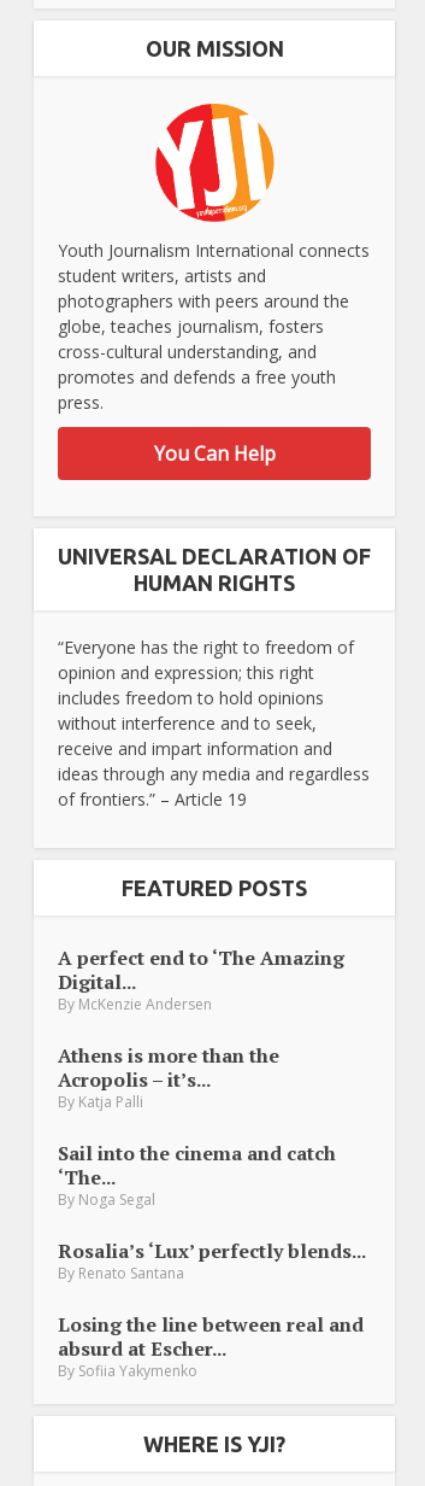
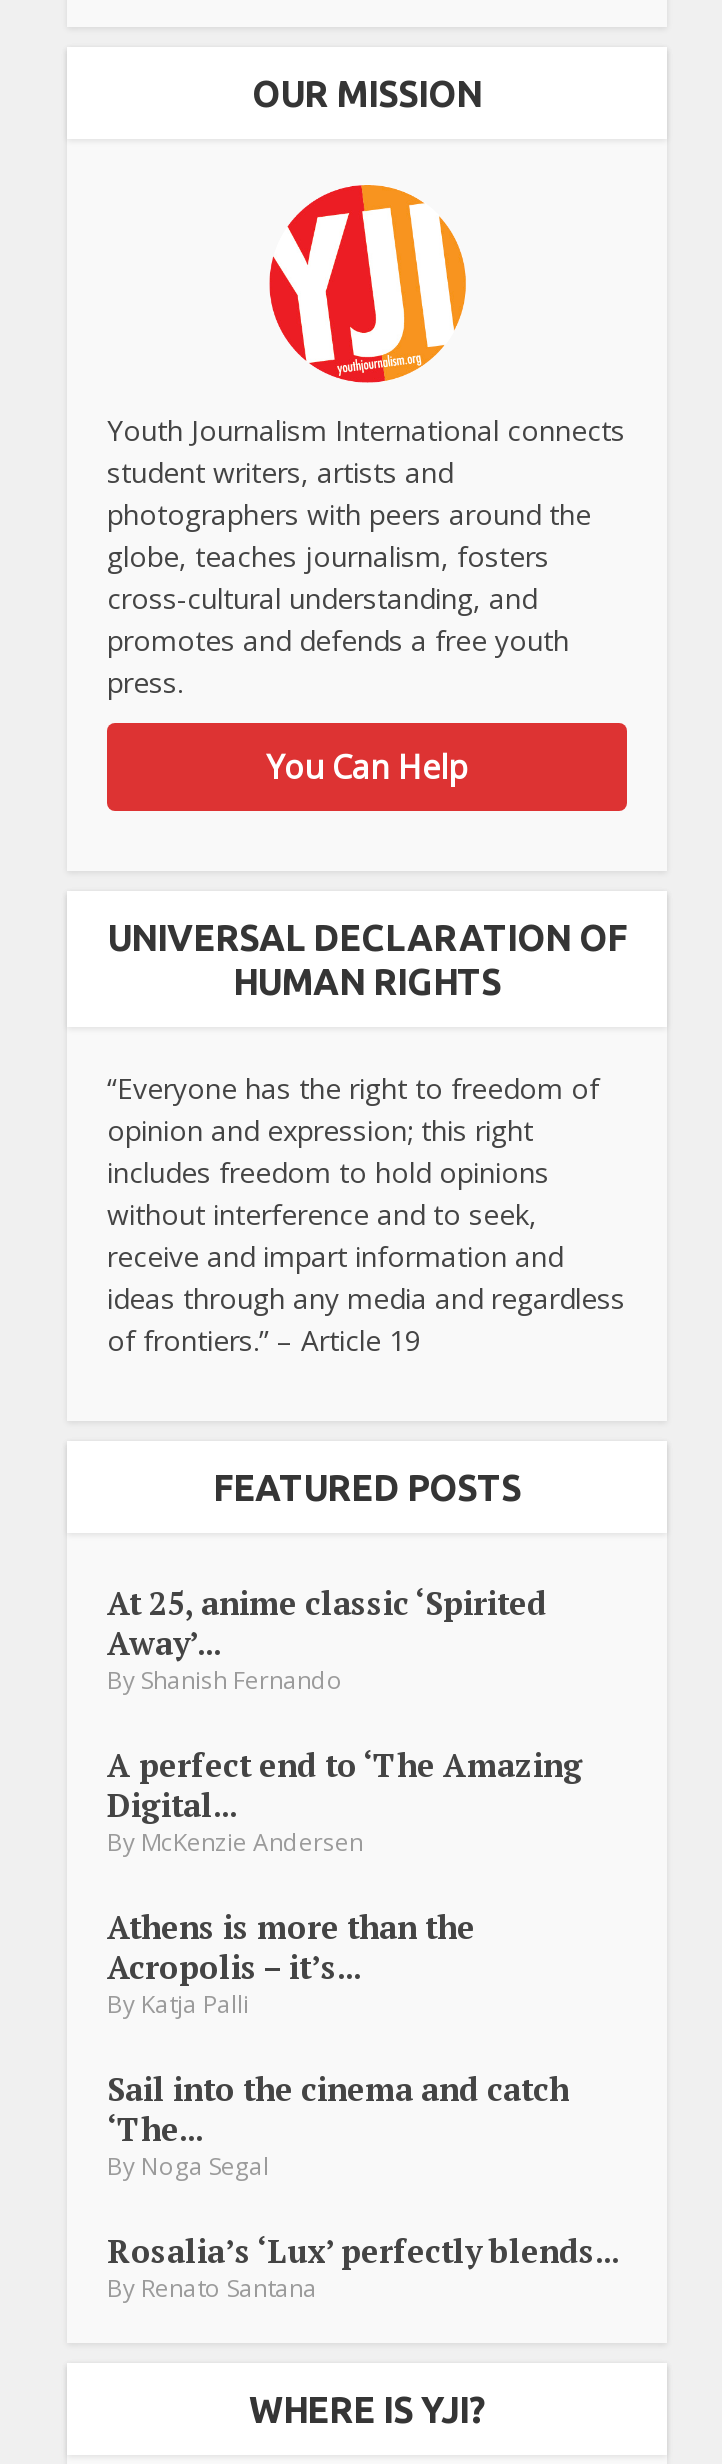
none -> [107,1581,547,1697] At 25, anime classic ‘Spirited | Away’... | By Shanish Fernando
moved [58,945,366,1283] -> [107,1743,619,2305]: A perfect end to ‘The Amazing | Digital... | By McKenzie Andersen | ... | Rosalia’s ‘Lux’ perfectly blends... | By Renato Santana
[58,1311,364,1381] Losing the line between real and | absurd at Escher... | By Sofiia Yakymenko -> none

